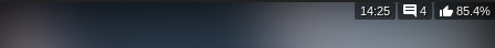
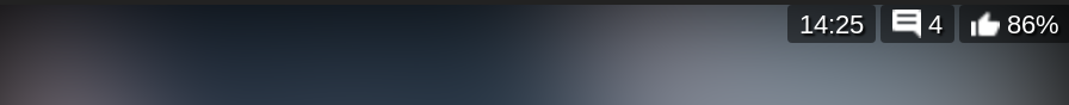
[456,4,491,17] 85.4% -> [1007,10,1059,38] 86%

